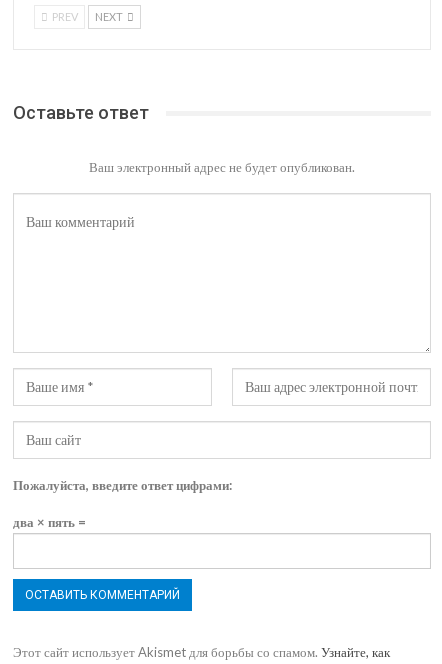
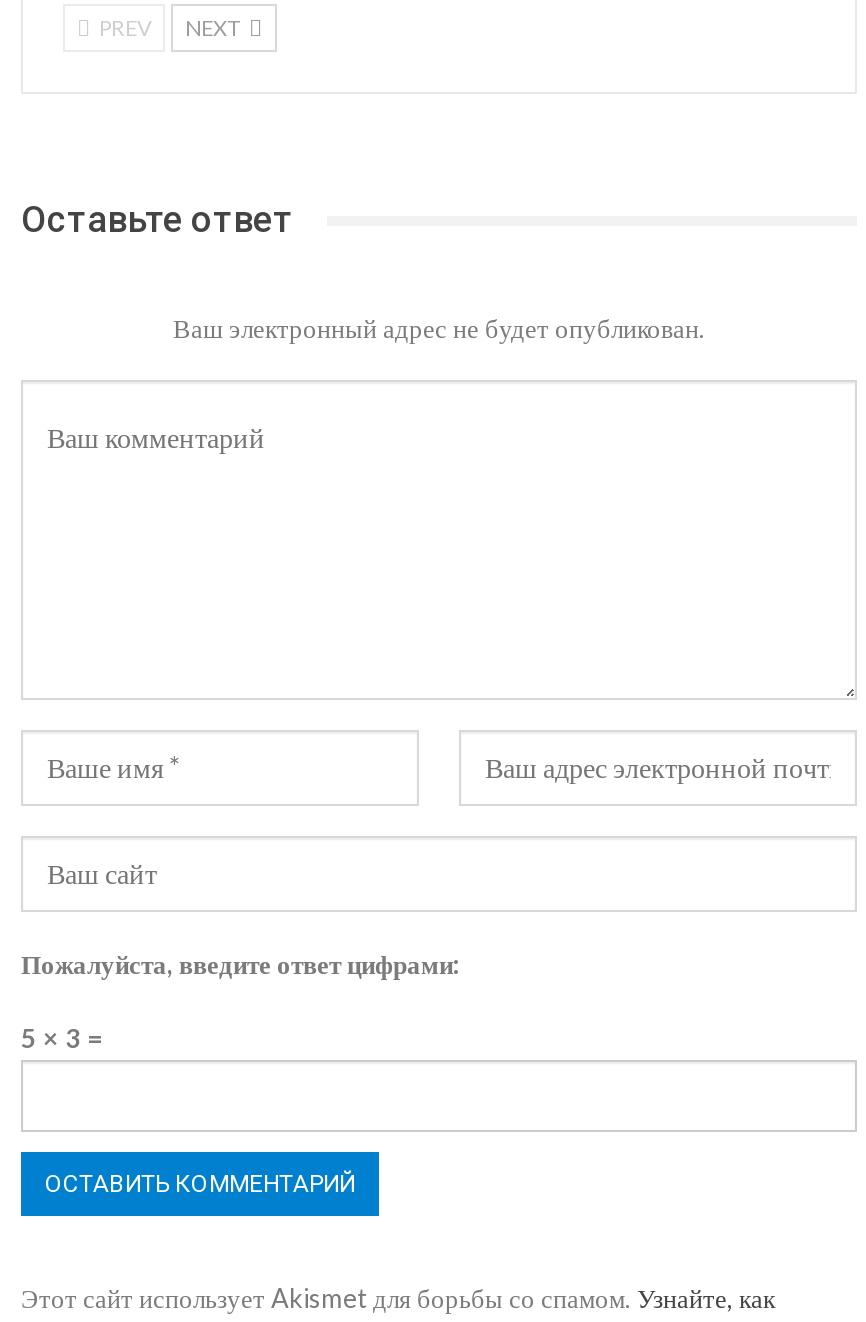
[13,514,86,530] два × пять = -> [21,1022,103,1054] 5 × 3 =

